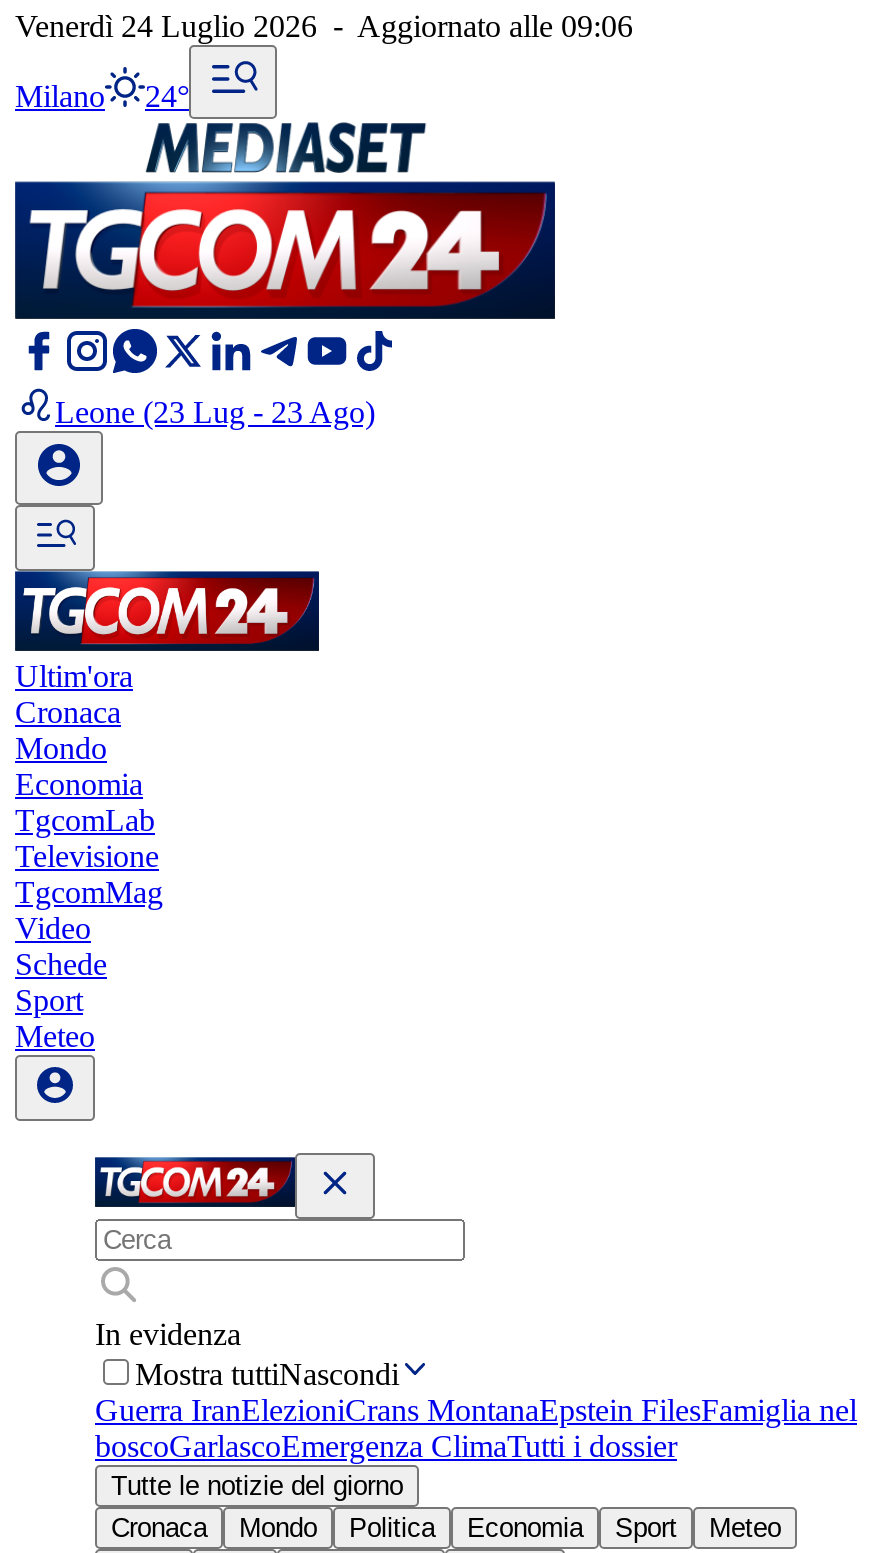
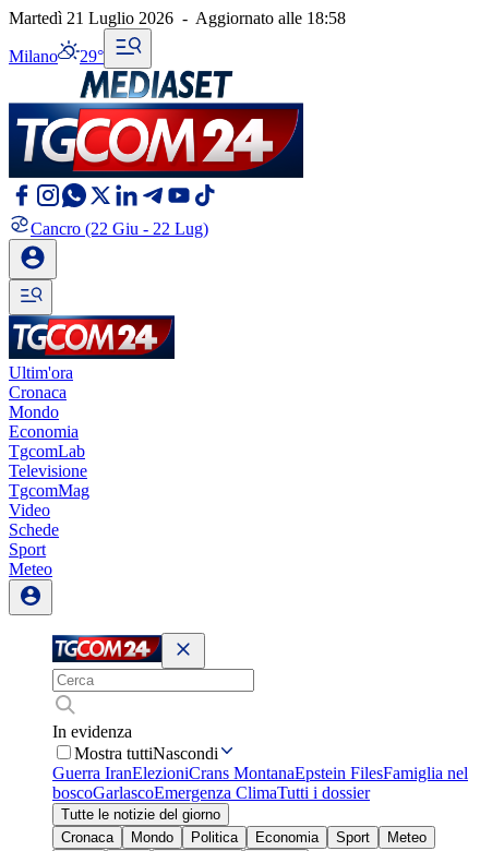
[15,9,633,43] Venerdì 24 Luglio 2026 - Aggiornato alle 09:06 -> [9,9,346,27] Martedì 21 Luglio 2026 - Aggiornato alle 18:58
[15,79,189,113] Milano 24° -> [9,47,104,65] Milano 29°
[55,395,375,429] Leone (23 Lug - 23 Ago) -> [31,219,208,238] Cancro (22 Giu - 22 Lug)

